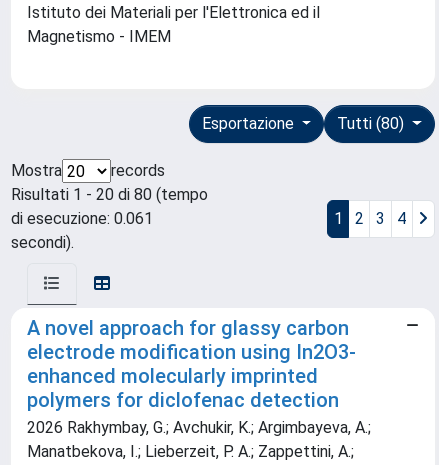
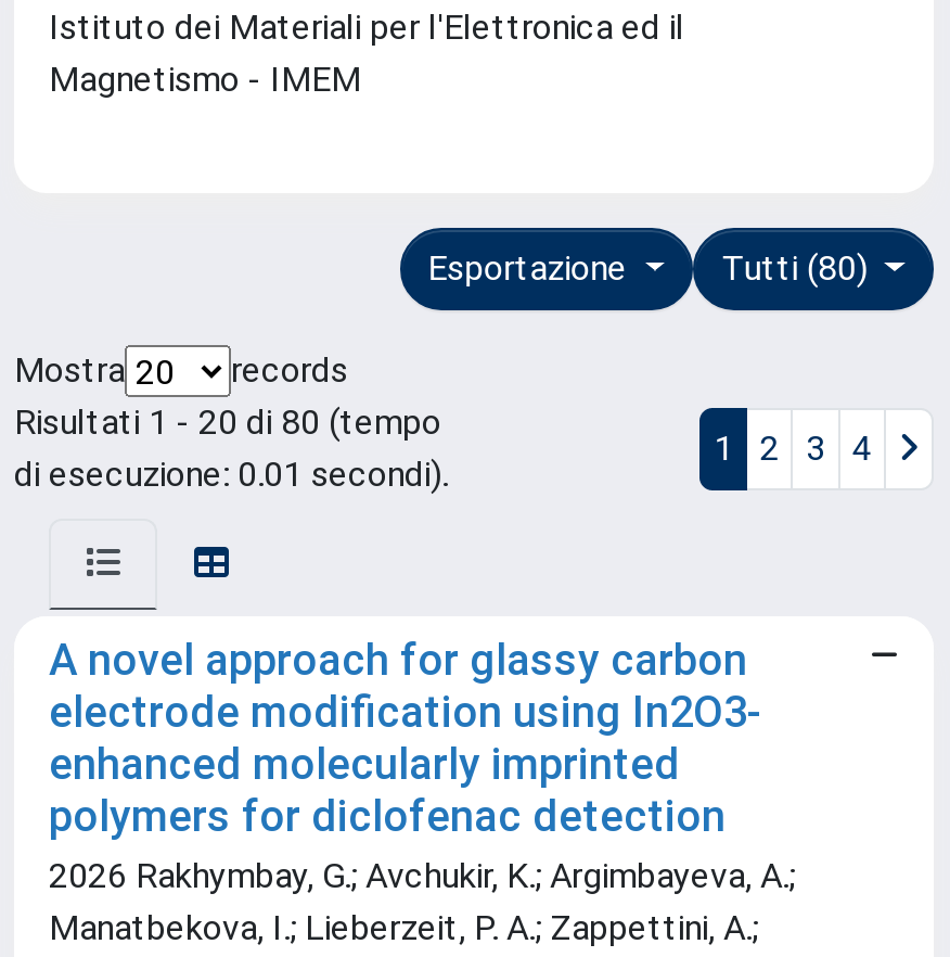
[11,209,153,252] di esecuzione: 0.061 | secondi). -> [14,454,448,496] di esecuzione: 0.01 secondi).

